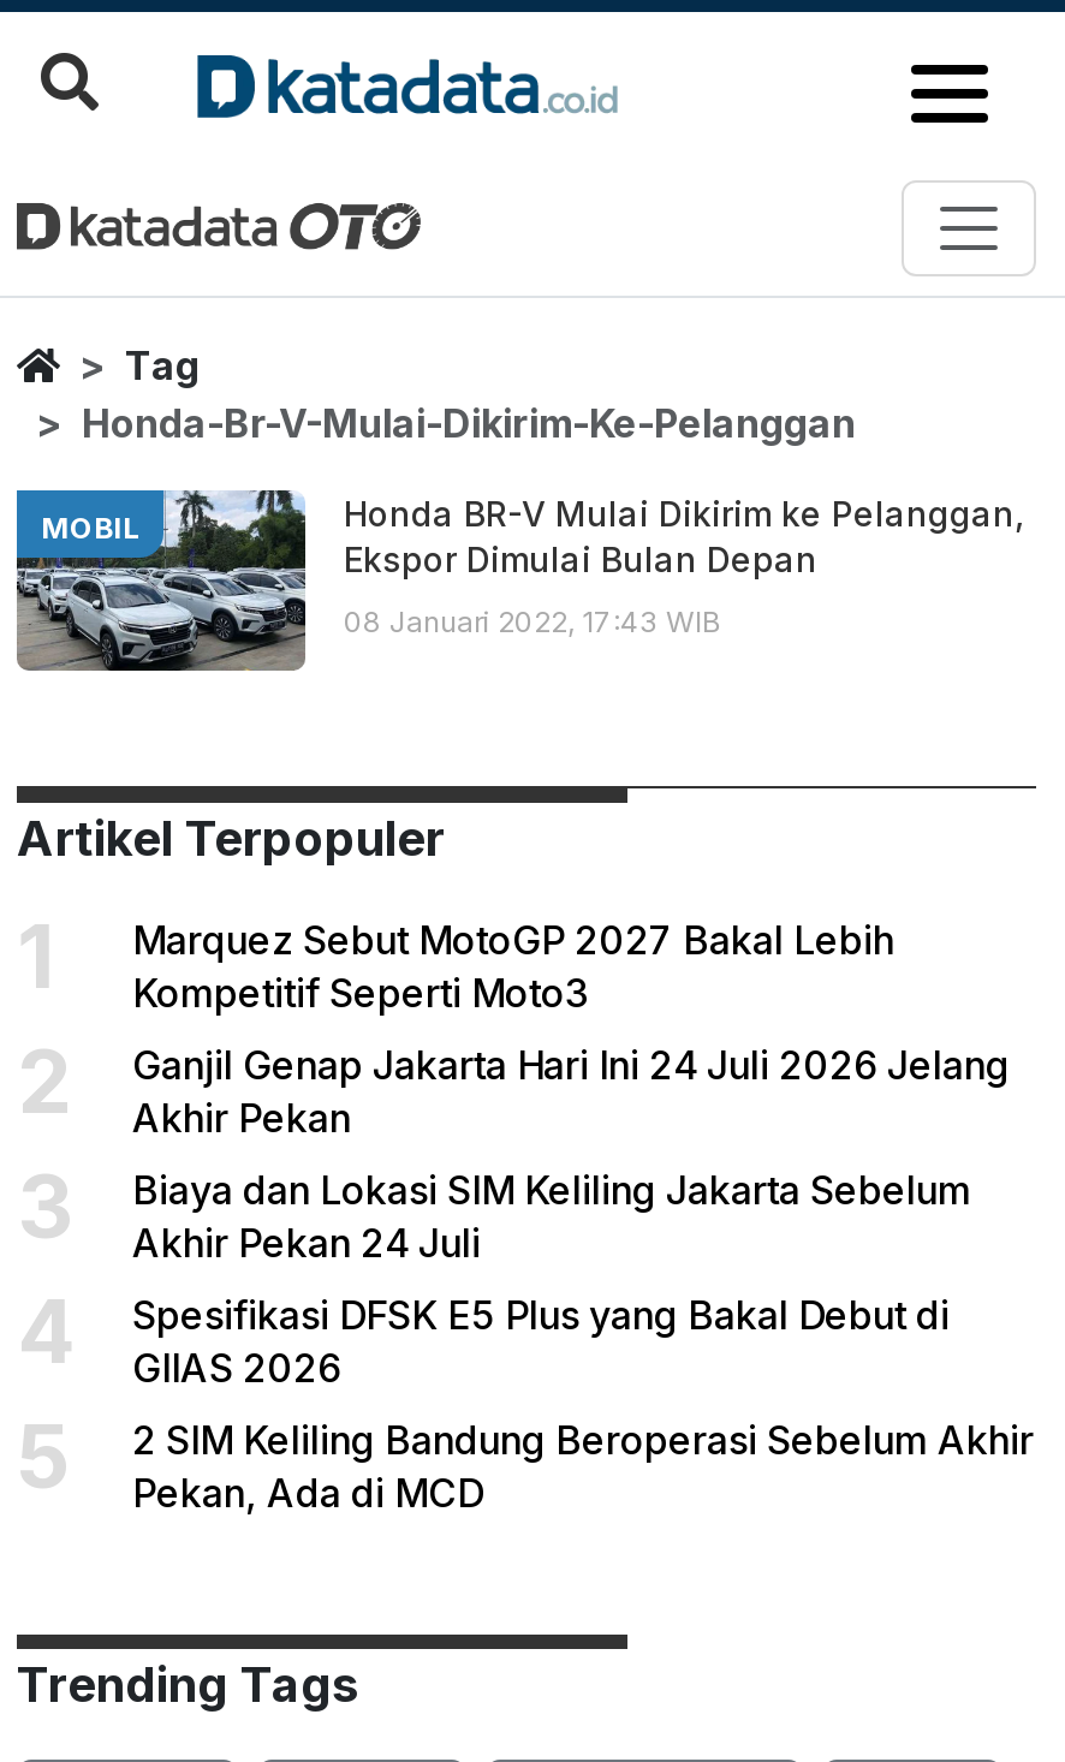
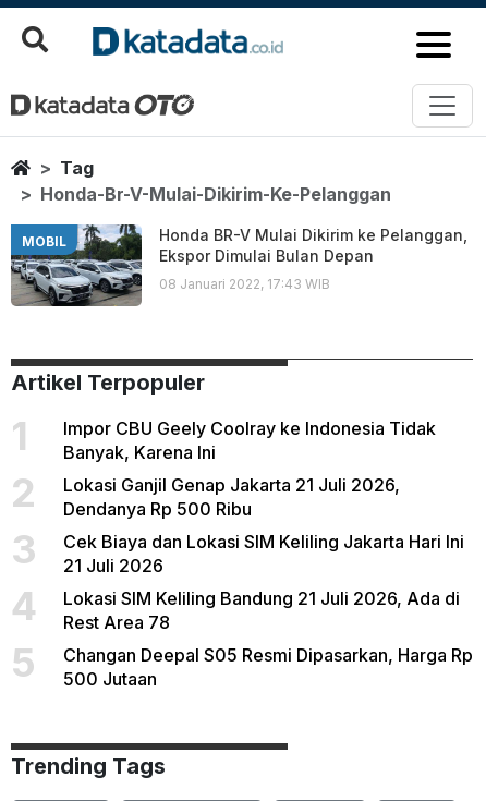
[132,916,894,1017] Marquez Sebut MotoGP 2027 Bakal Lebih | Kompetitif Seperti Moto3 -> [63,417,436,463] Impor CBU Geely Coolray ke Indonesia Tidak | Banyak, Karena Ini
[132,1041,1010,1142] Ganjil Genap Jakarta Hari Ini 24 Juli 2026 Jelang | Akhir Pekan -> [63,474,400,520] Lokasi Ganjil Genap Jakarta 21 Juli 2026, | Dendanya Rp 500 Ribu
[132,1166,971,1267] Biaya dan Lokasi SIM Keliling Jakarta Sebelum | Akhir Pekan 24 Juli -> [63,531,464,577] Cek Biaya dan Lokasi SIM Keliling Jakarta Hari Ini | 21 Juli 2026
[132,1291,950,1392] Spesifikasi DFSK E5 Plus yang Bakal Debut di | GIIAS 2026 -> [63,587,460,633] Lokasi SIM Keliling Bandung 21 Juli 2026, Ada di | Rest Area 78
[132,1416,1034,1517] 2 SIM Keliling Bandung Beroperasi Sebelum Akhir | Pekan, Ada di MCD -> [63,644,473,690] Changan Deepal S05 Resmi Dipasarkan, Harga Rp | 500 Jutaan

